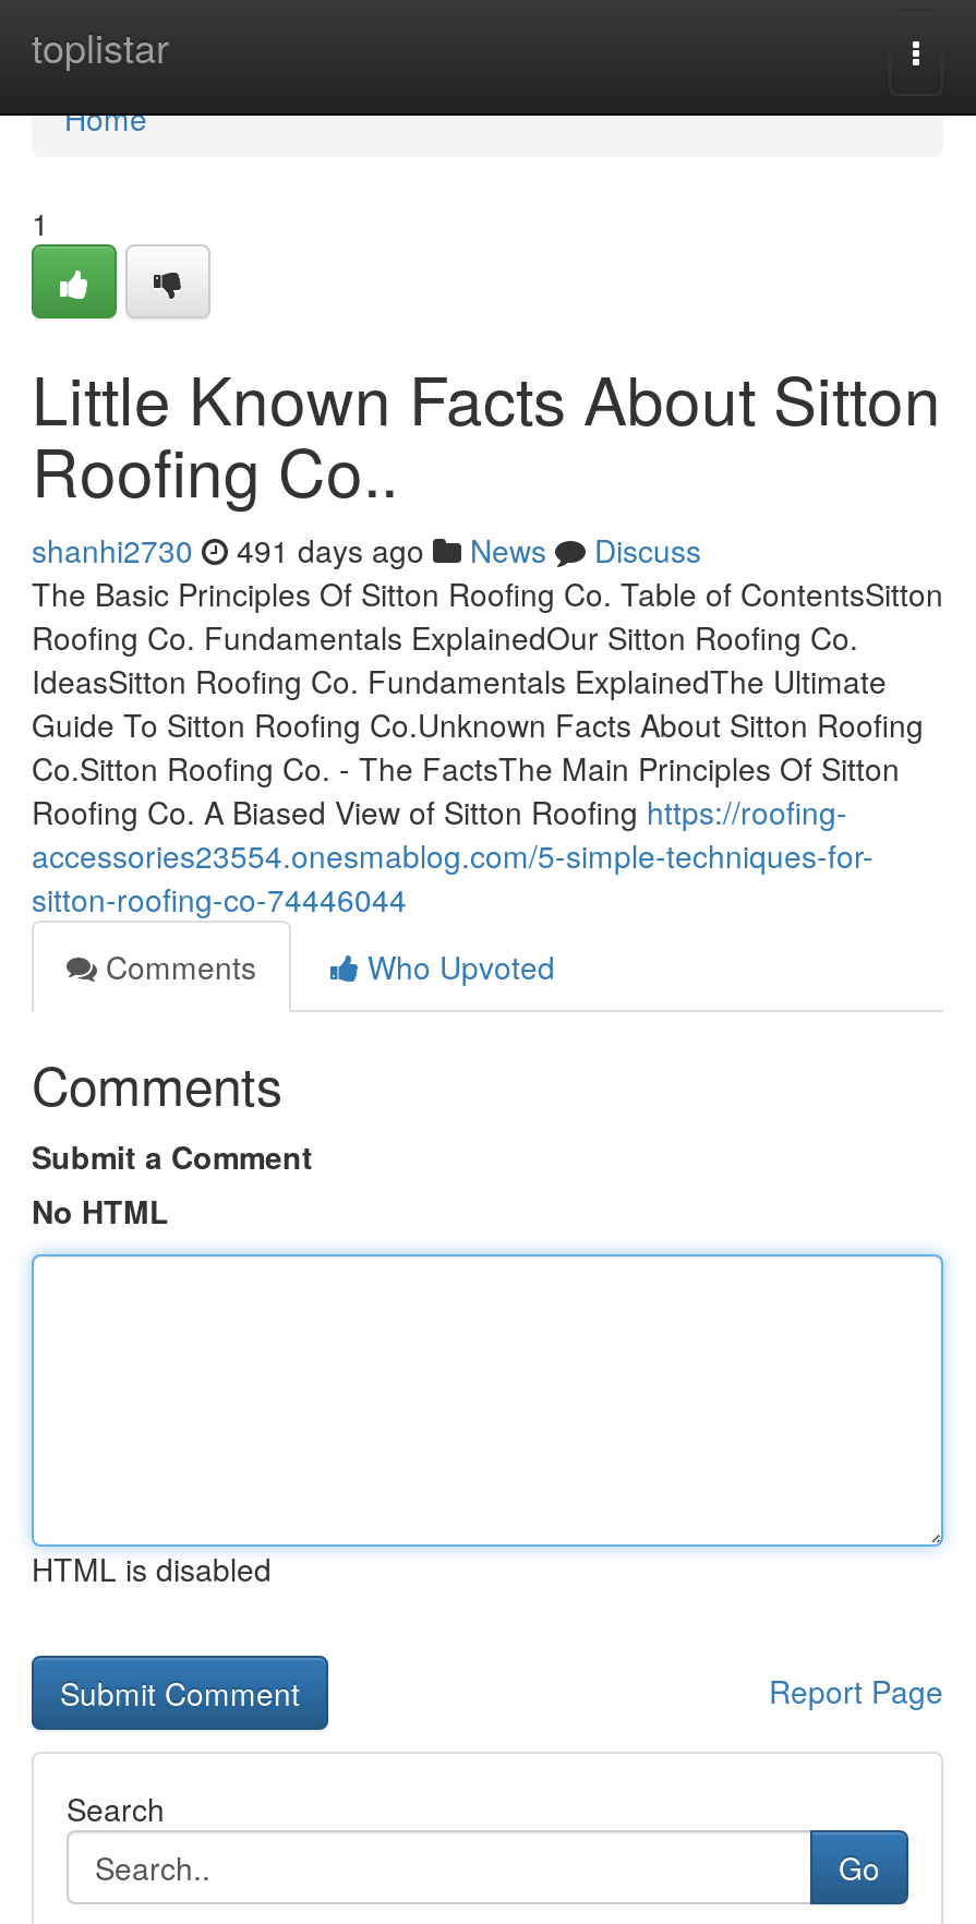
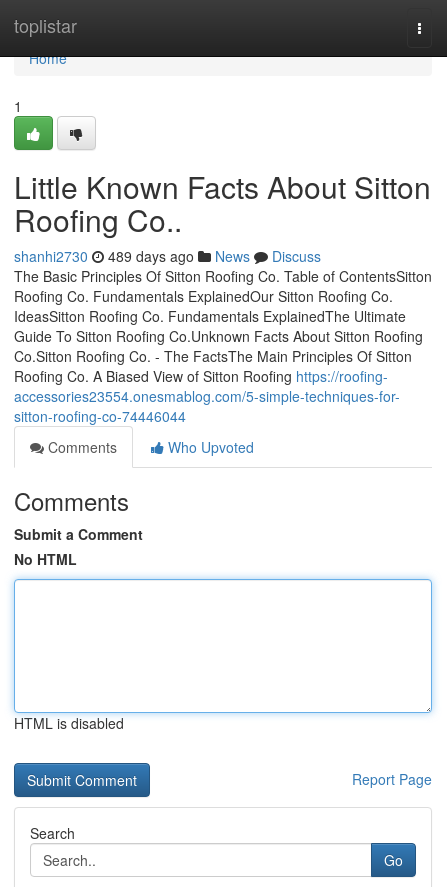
[32,528,701,572] shanhi2730 491 days ago News Discuss -> [14,246,321,266] shanhi2730 489 days ago News Discuss

